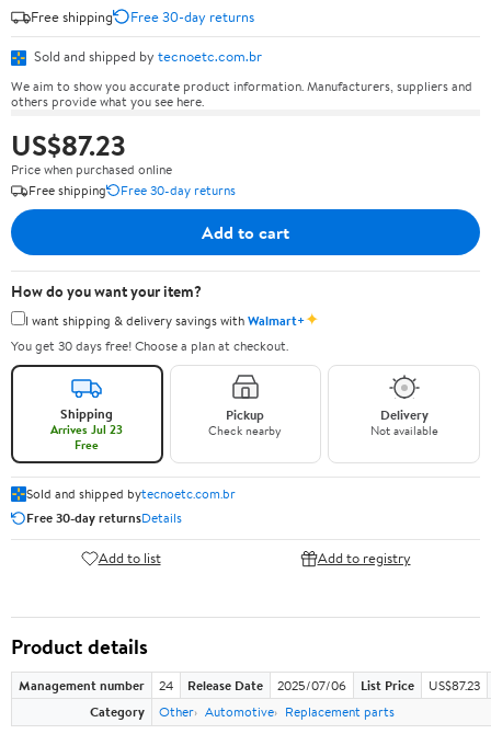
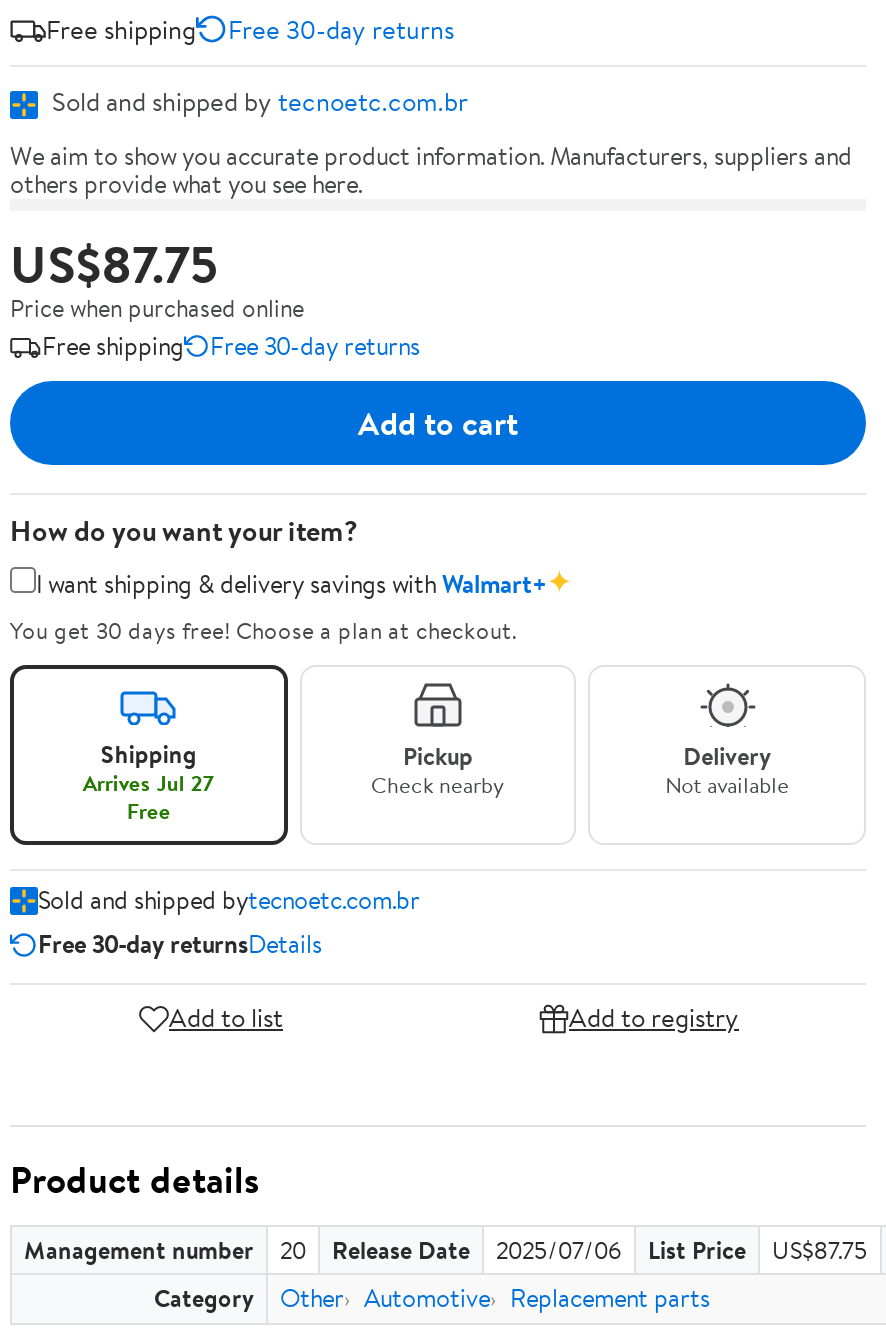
[11,126,126,164] US$87.23 -> [10,229,218,299] US$87.75
[51,421,123,438] Arrives Jul 23 -> [83,767,215,799] Arrives Jul 27
[159,676,173,695] 24 -> [280,1233,306,1267] 20
[429,676,480,695] US$87.23 -> [772,1233,868,1267] US$87.75

